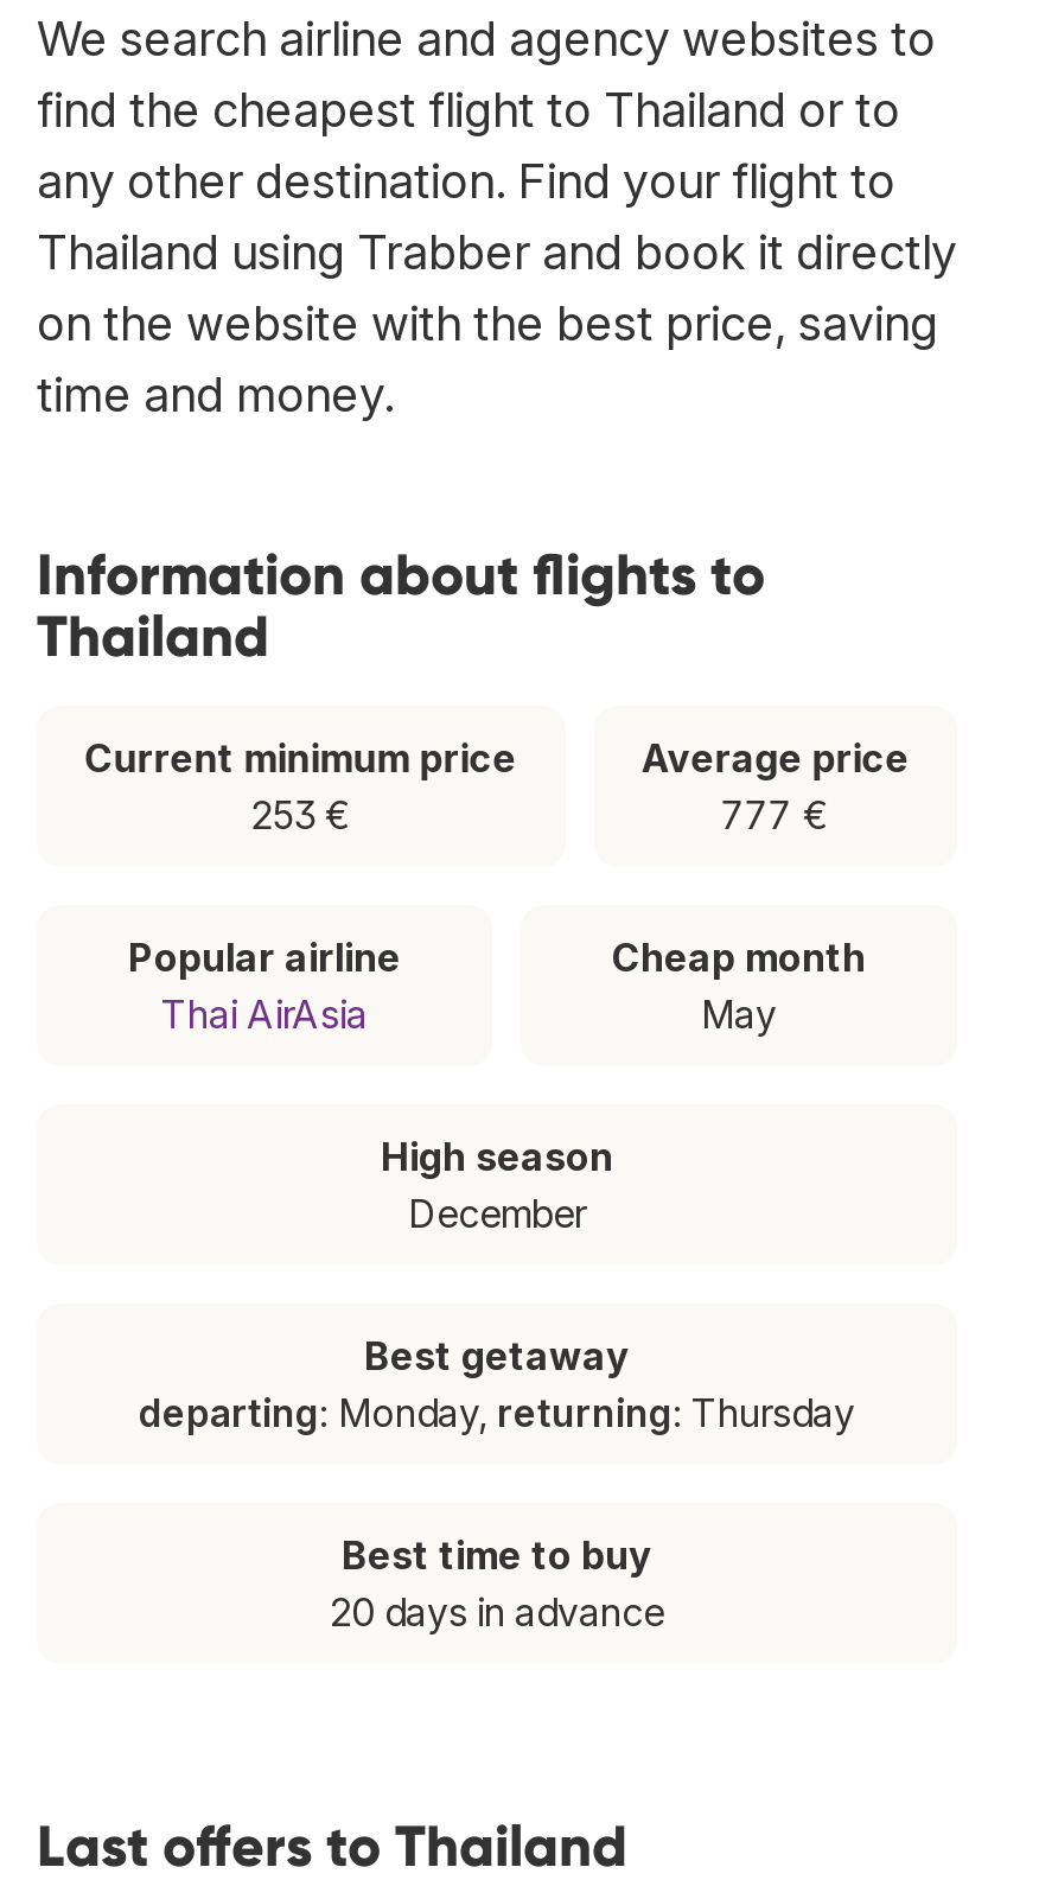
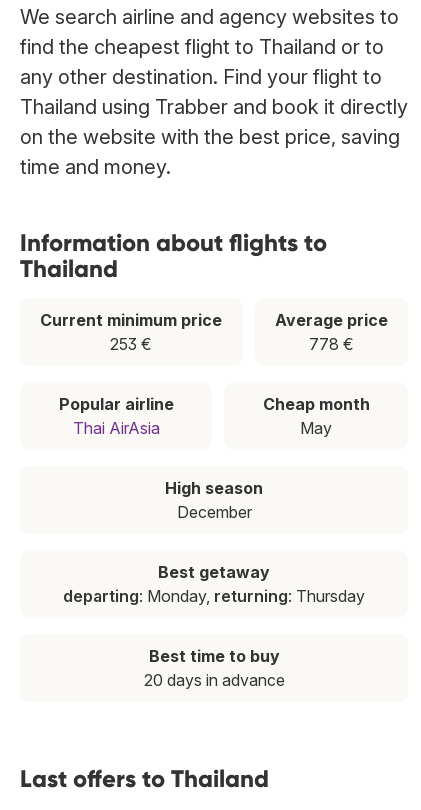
[722,790,829,838] 777 € -> [309,334,354,354] 778 €

